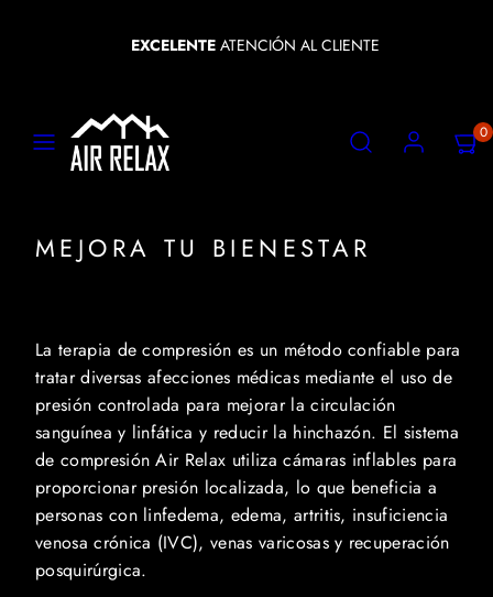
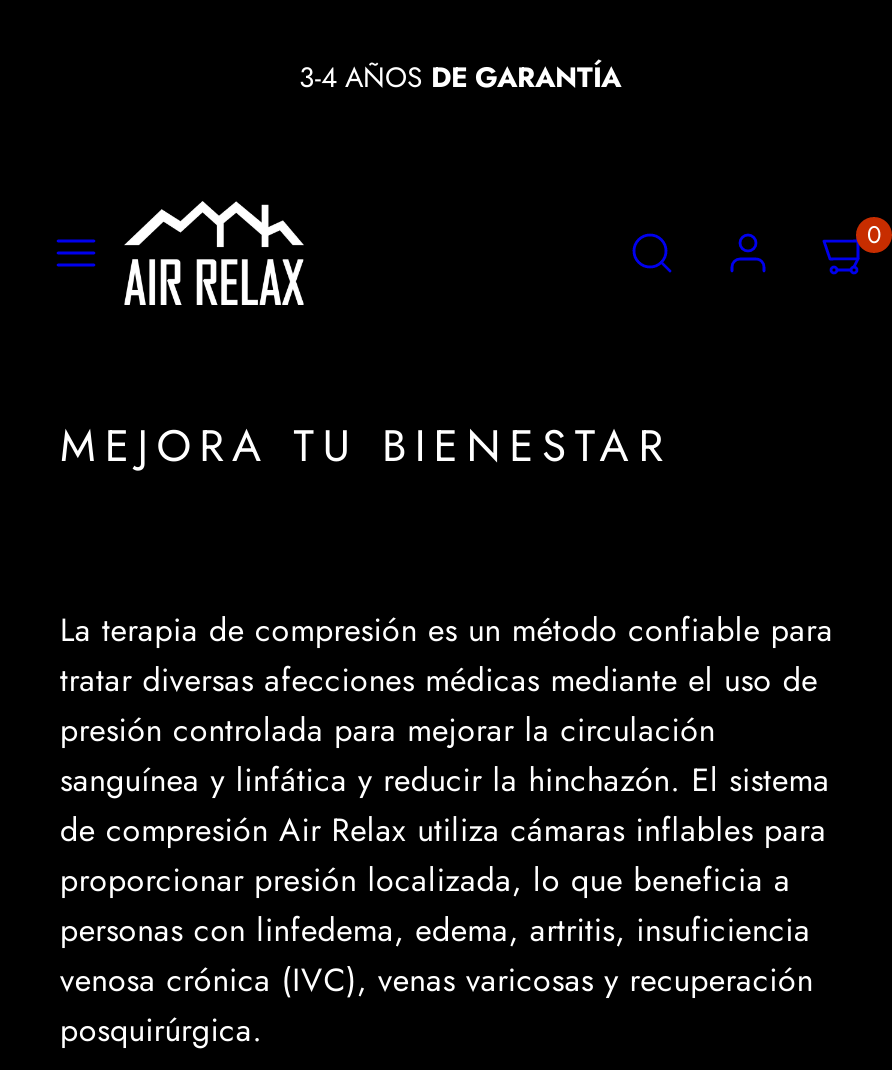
[131,34,380,56] EXCELENTE ATENCIÓN AL CLIENTE -> [299,57,621,97] 3-4 AÑOS DE GARANTÍA

